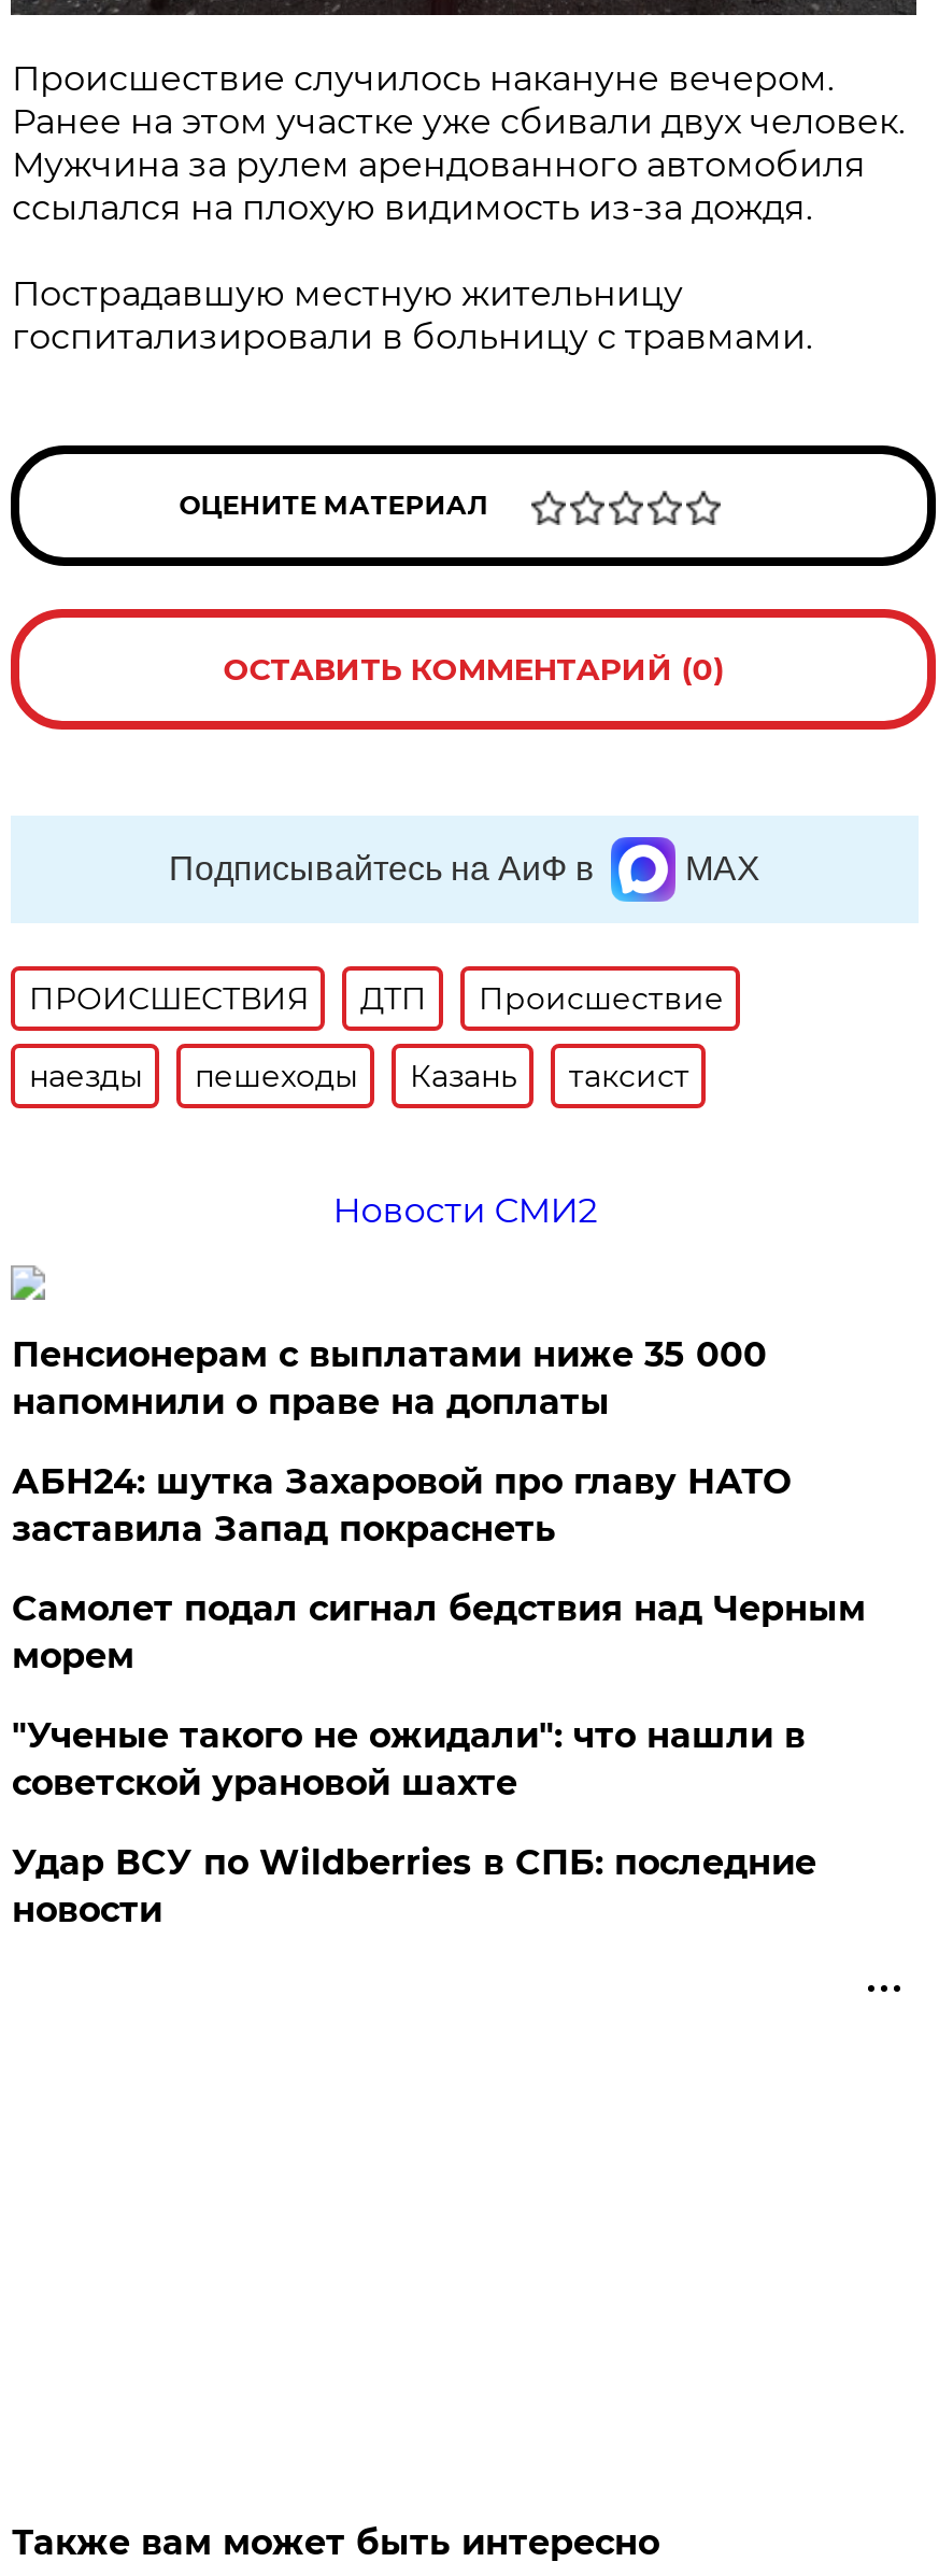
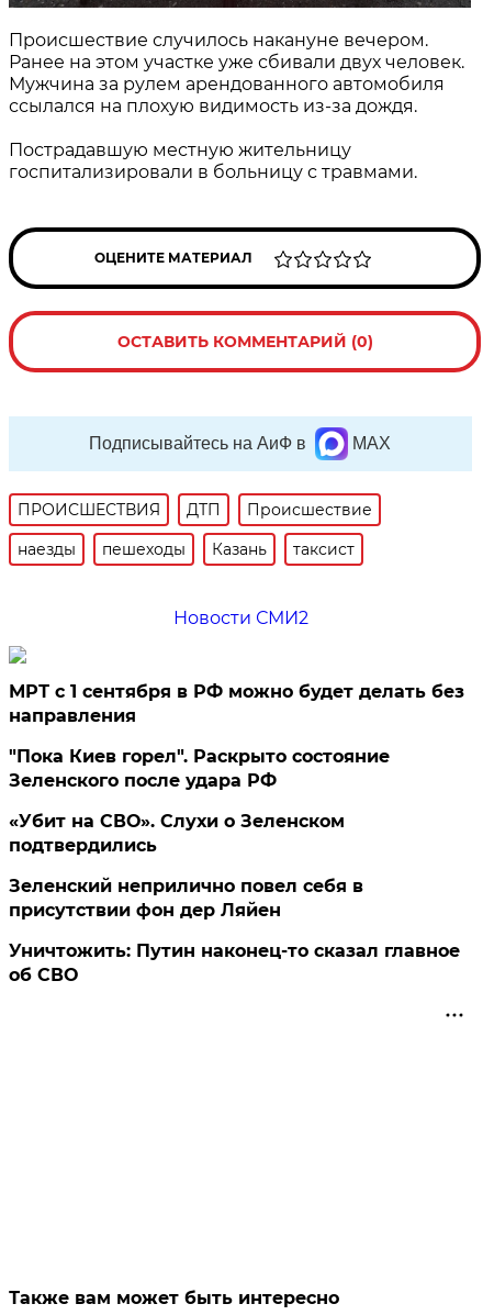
[12,1334,767,1423] Пенсионерам с выплатами ниже 35 000 | напомнили о праве на доплаты -> [9,681,465,726] МРТ с 1 сентября в РФ можно будет делать без | направления
[12,1461,790,1549] АБН24: шутка Захаровой про главу НАТО | заставила Запад покраснеть -> [9,746,390,791] "Пока Киев горел". Раскрыто состояние | Зеленского после удара РФ
[12,1588,866,1676] Самолет подал сигнал бедствия над Черным | морем -> [9,811,345,856] «Убит на СВО». Слухи о Зеленском | подтвердились
[12,1715,805,1803] "Ученые такого не ожидали": что нашли в | советской урановой шахте -> [9,876,364,921] Зеленский неприлично повел cебя в | присутствии фон дер Ляйен
[12,1842,816,1930] Удар ВСУ по Wildberries в СПБ: последние | новости -> [9,940,460,985] Уничтожить: Путин наконец-то сказал главное | об СВО

